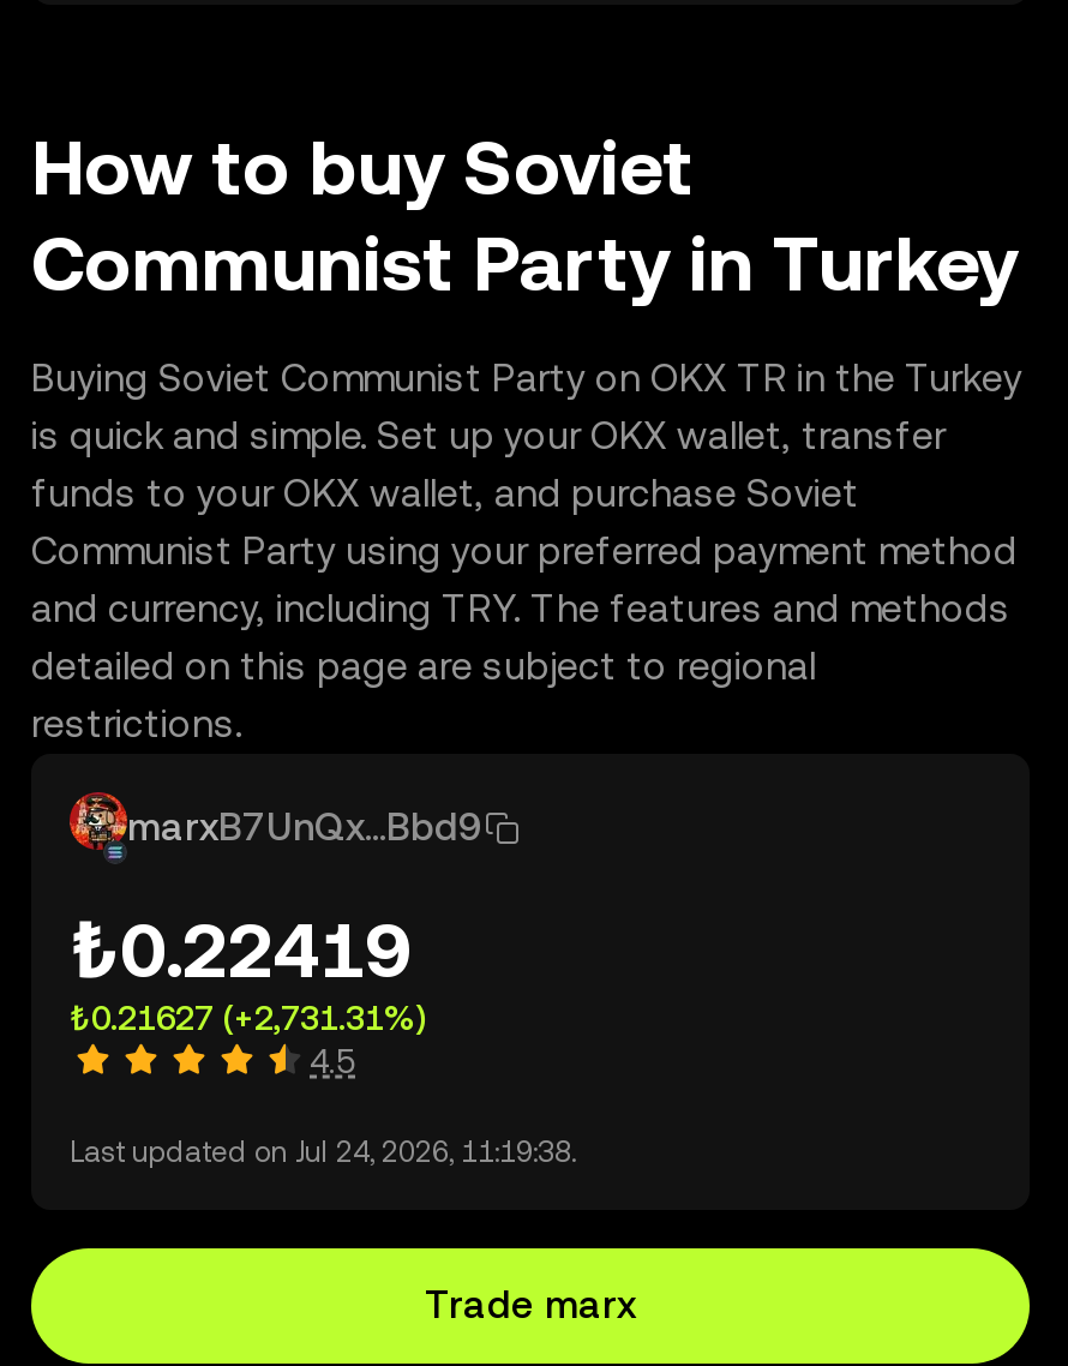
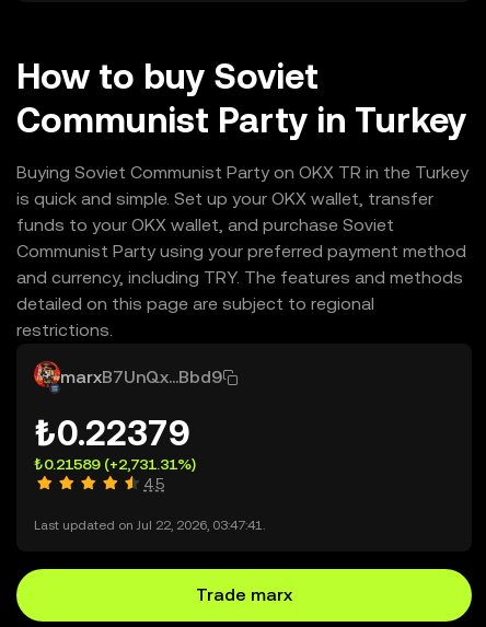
[70,905,410,994] ₺0.22419 -> [34,413,189,453] ₺0.22379
[70,999,425,1037] ₺0.21627 (+2,731.31%) -> [34,455,196,473] ₺0.21589 (+2,731.31%)
[70,1136,576,1169] Last updated on Jul 24, 2026, 11:19:38. -> [34,518,265,533] Last updated on Jul 22, 2026, 03:47:41.

